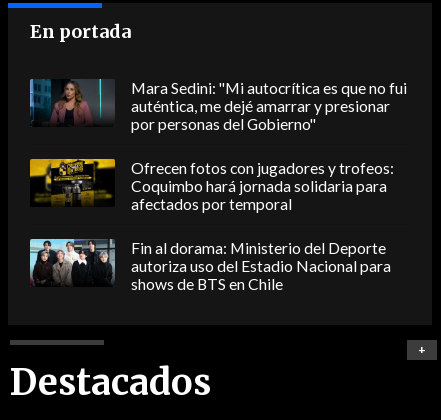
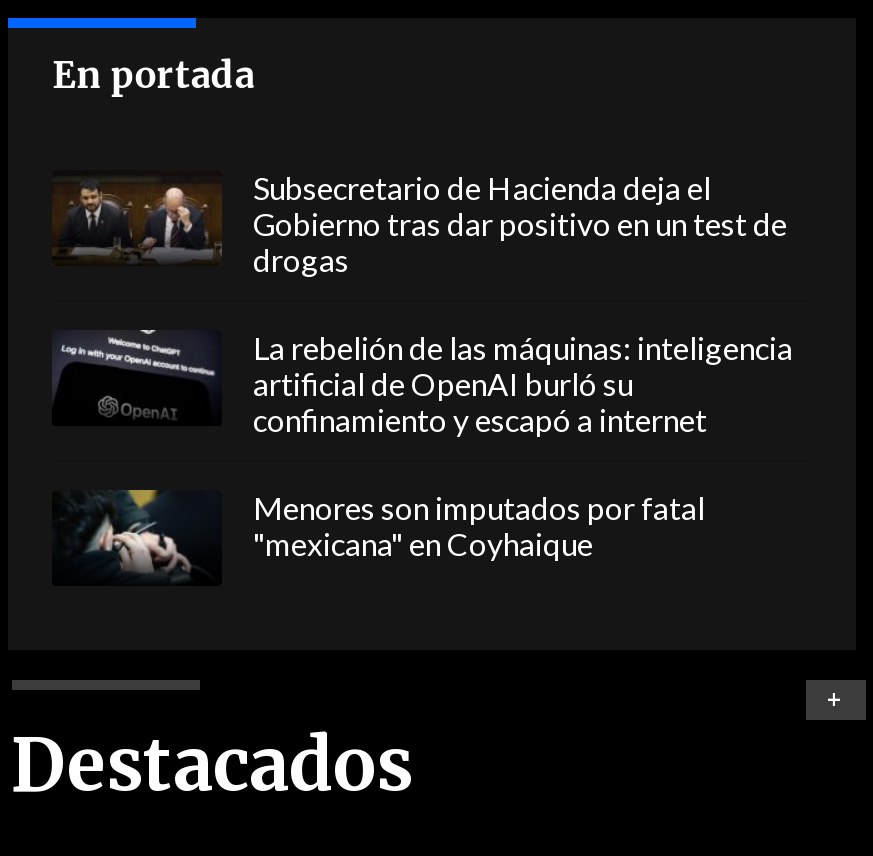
[29,78,406,133] [image] | Mara Sedini: "Mi autocrítica es que no fui | auténtica, me dejé amarrar y presionar | por personas del Gobierno" -> [52,170,787,278] [image] | Subsecretario de Hacienda deja el | Gobierno tras dar positivo en un test de | drogas
[29,158,393,213] [image] | Ofrecen fotos con jugadores y trofeos: | Coquimbo hará jornada solidaria para | afectados por temporal -> [52,328,793,438] [image] | La rebelión de las máquinas: inteligencia | artificial de OpenAI burló su | confinamiento y escapó a internet
[29,238,390,293] [image] | Fin al dorama: Ministerio del Deporte | autoriza uso del Estadio Nacional para | shows de BTS en Chile -> [52,488,705,574] [image] | Menores son imputados por fatal | "mexicana" en Coyhaique

